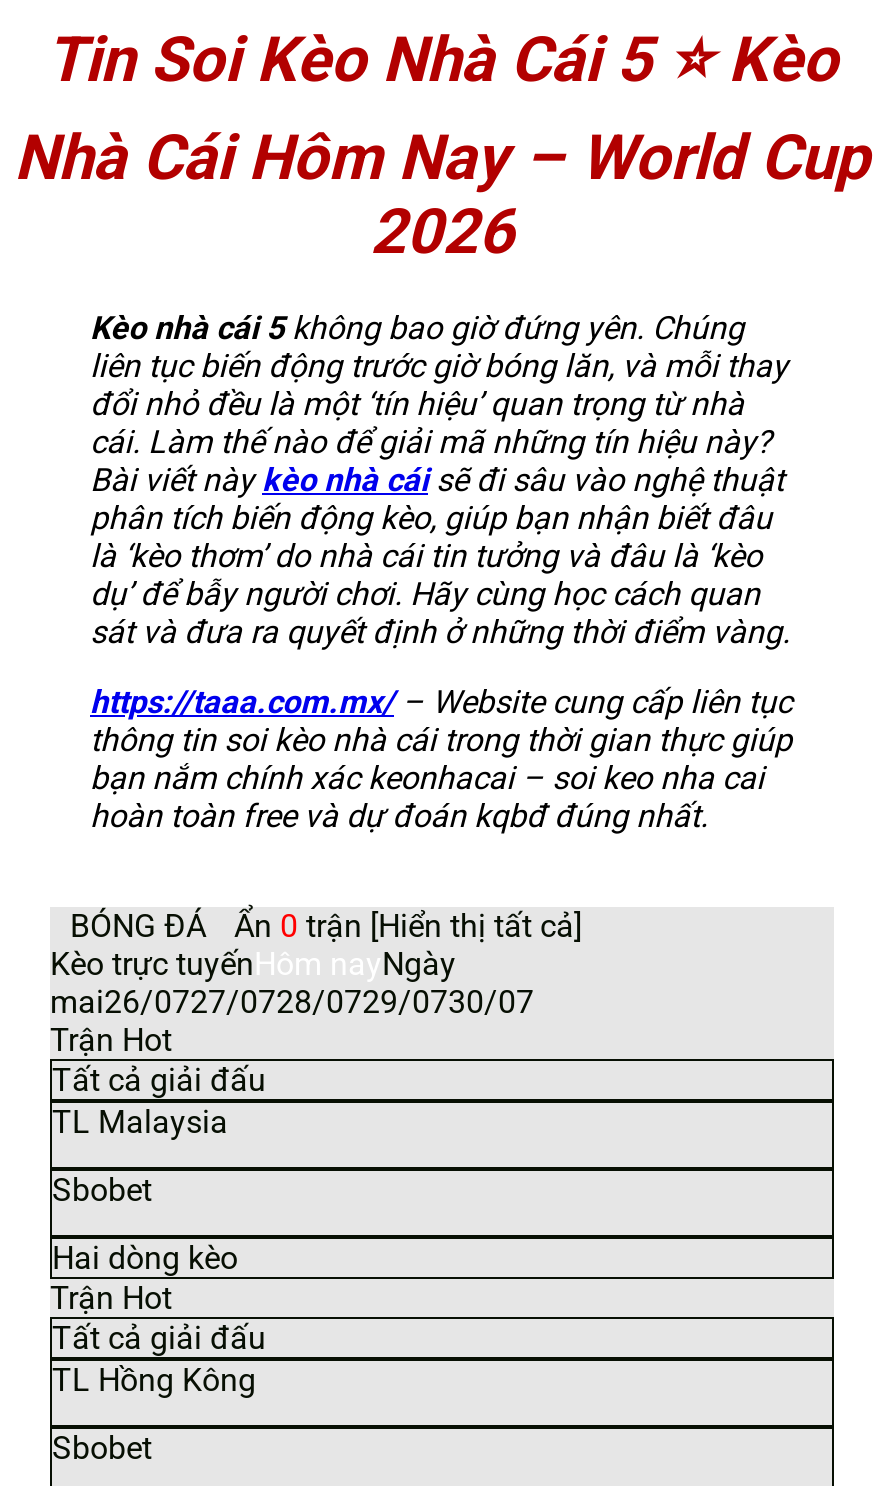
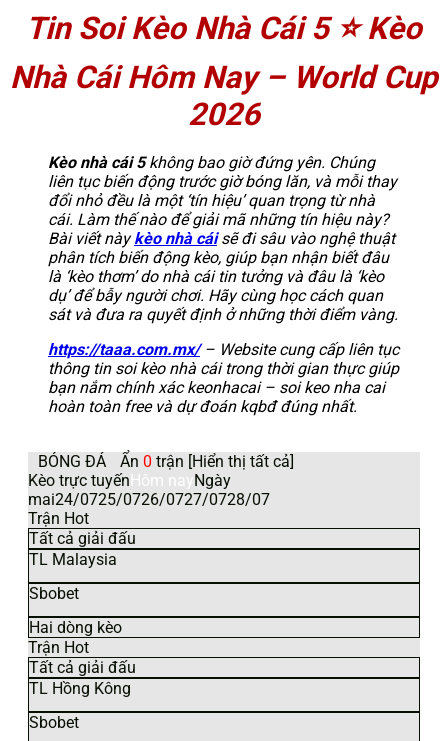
[50,983,534,1021] mai26/0727/0728/0729/0730/07 -> [28,490,270,509] mai24/0725/0726/0727/0728/07

